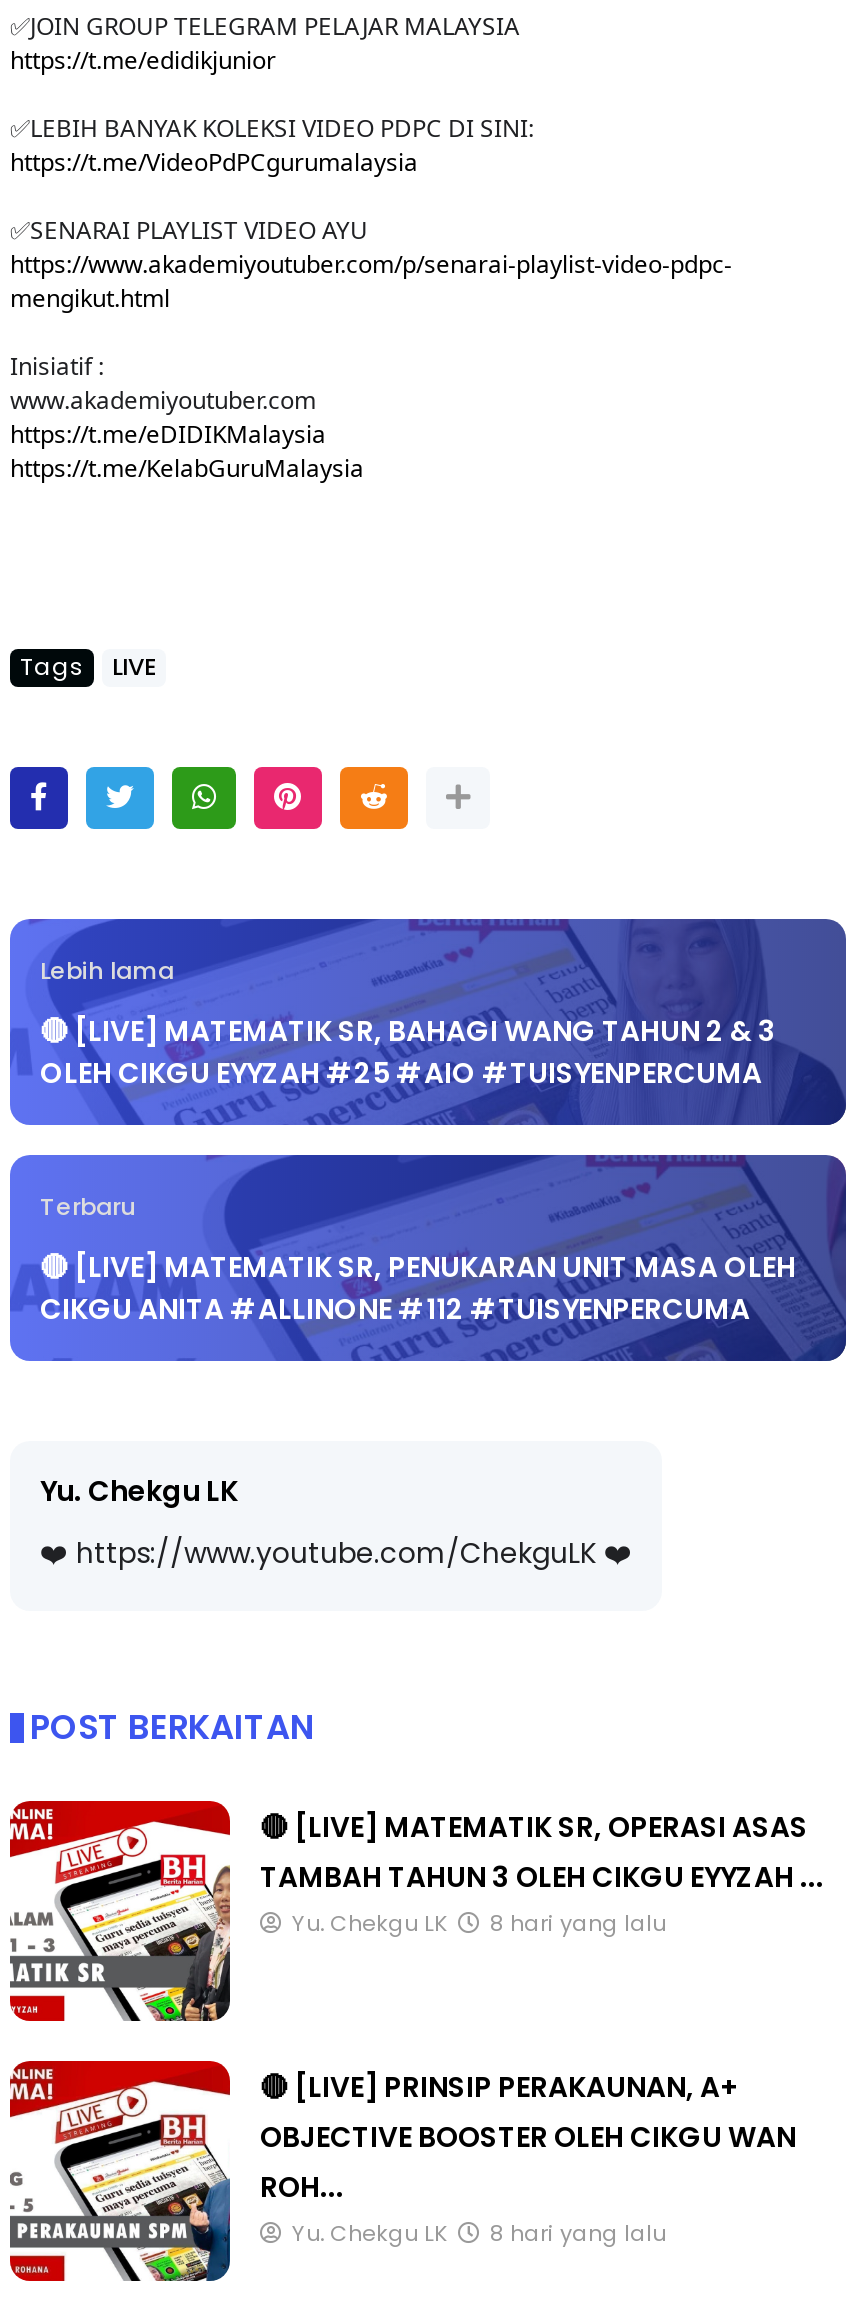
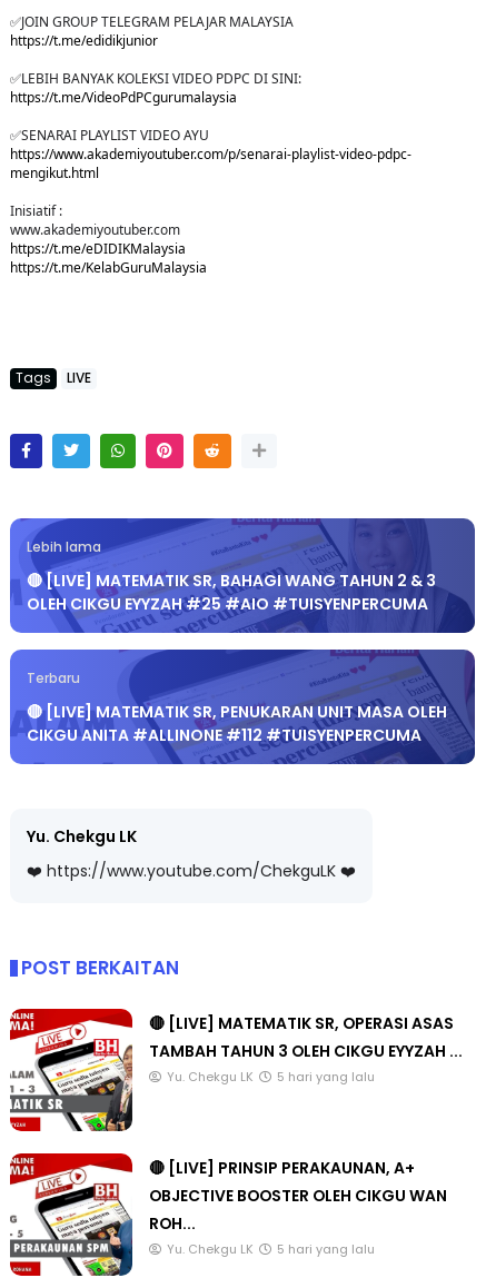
[490,1910,666,1940] 8 hari yang lalu -> [277,1069,375,1086] 5 hari yang lalu
[490,2220,666,2250] 8 hari yang lalu -> [277,1242,375,1258] 5 hari yang lalu

